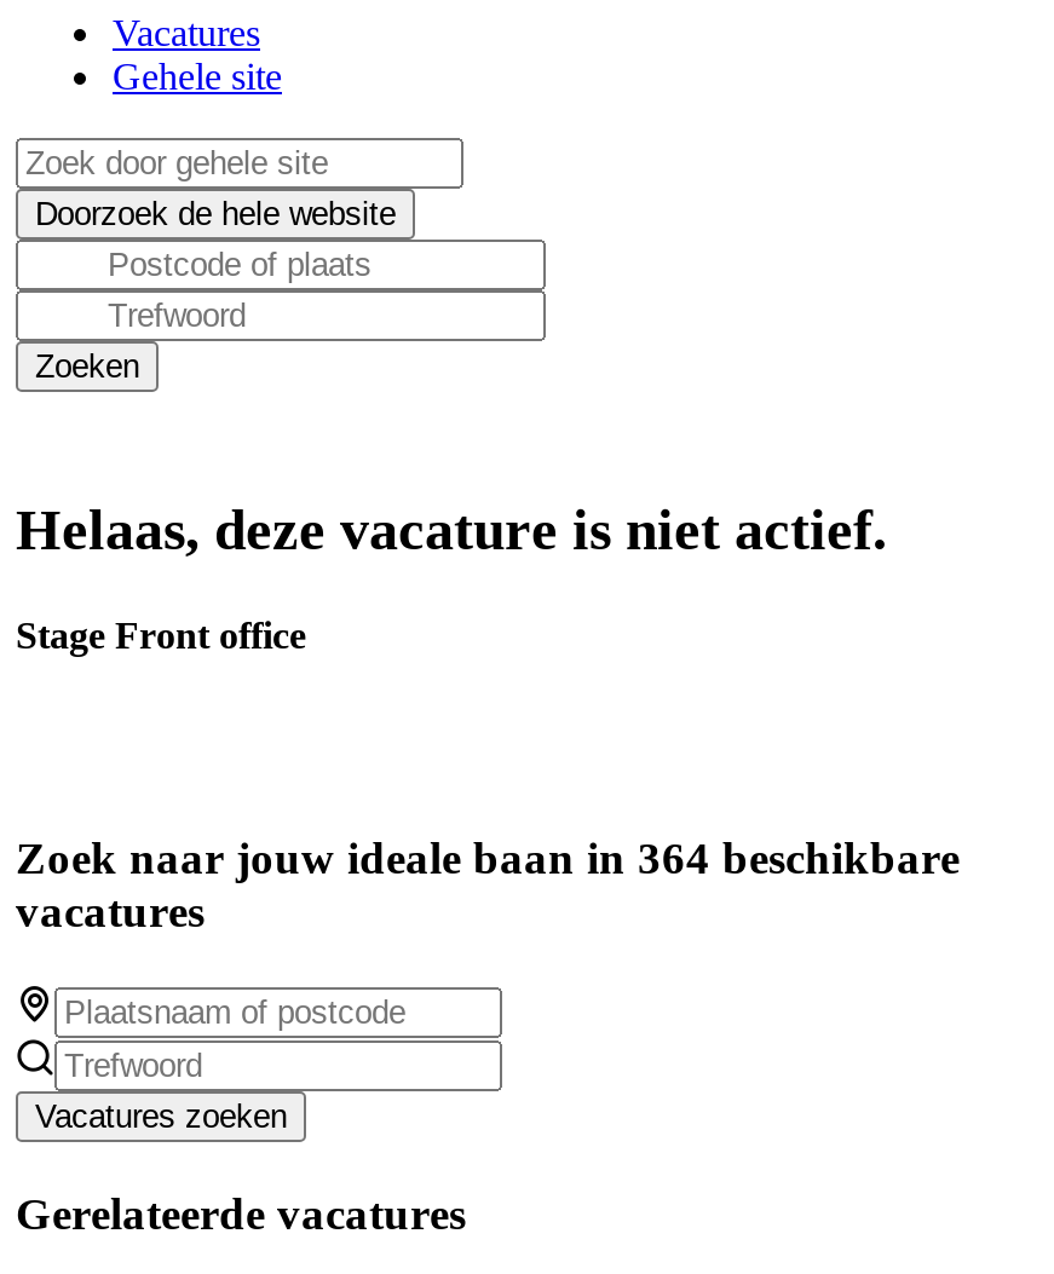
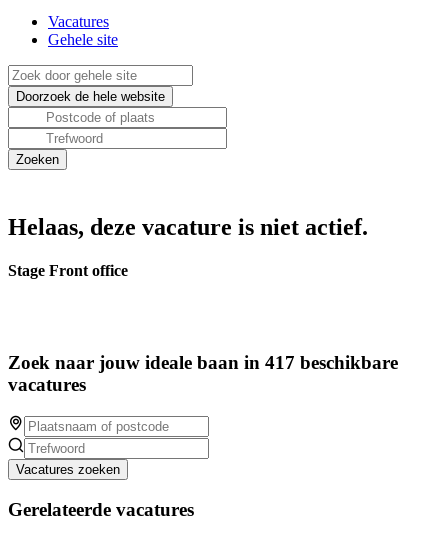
[16,833,960,884] Zoek naar jouw ideale baan in 364 beschikbare -> [8,352,398,373] Zoek naar jouw ideale baan in 417 beschikbare

